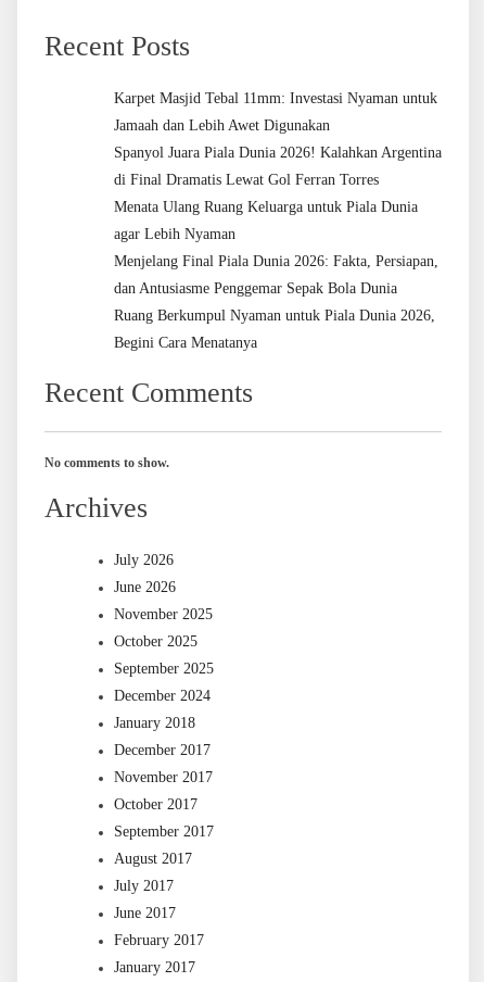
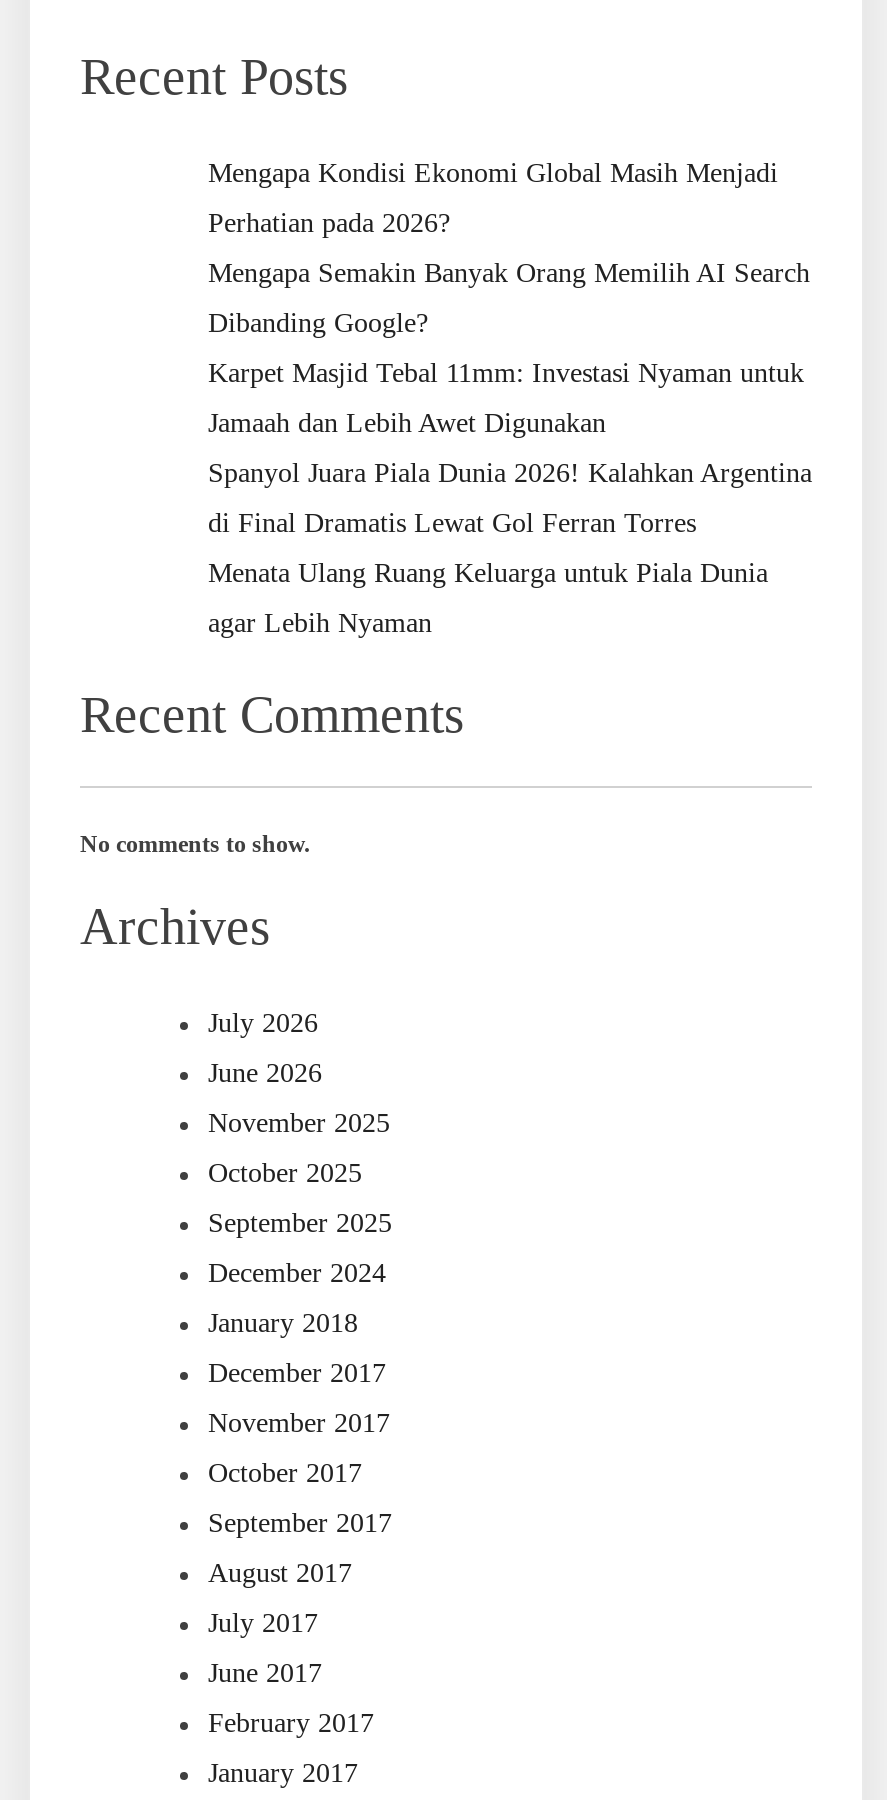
none -> [208,157,810,337] Mengapa Kondisi Ekonomi Global Masih Menjadi | Perhatian pada 2026? | Mengapa Semakin Banyak Orang Memilih AI Search | Dibanding Google?
moved [114,90,442,242] -> [208,357,812,637]: Karpet Masjid Tebal 11mm: Investasi Nyaman untuk | Jamaah dan Lebih Awet Digunakan | Spanyol Juara Piala Dunia 2026! Kalahkan Argentina | di Final Dramatis Lewat Gol Ferran Torres | Menata Ulang Ruang Keluarga untuk Piala Dunia | agar Lebih Nyaman
[114,253,438,351] Menjelang Final Piala Dunia 2026: Fakta, Persiapan, | dan Antusiasme Penggemar Sepak Bola Dunia | Ruang Berkumpul Nyaman untuk Piala Dunia 2026, | Begini Cara Menatanya -> none

